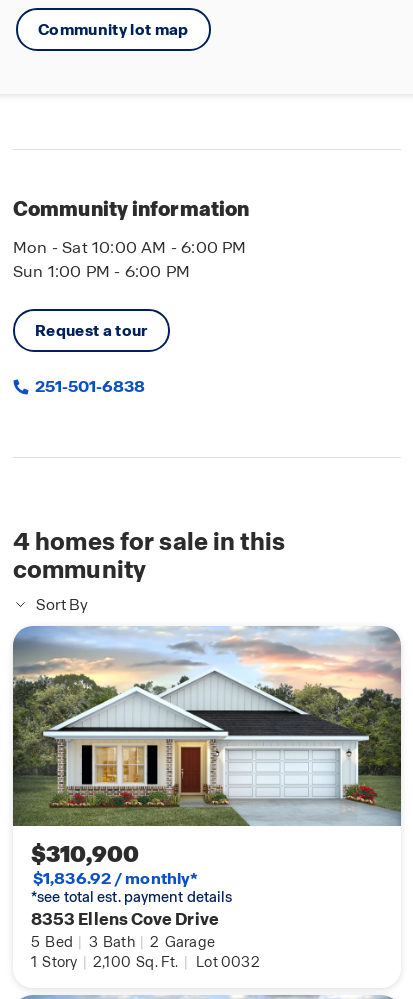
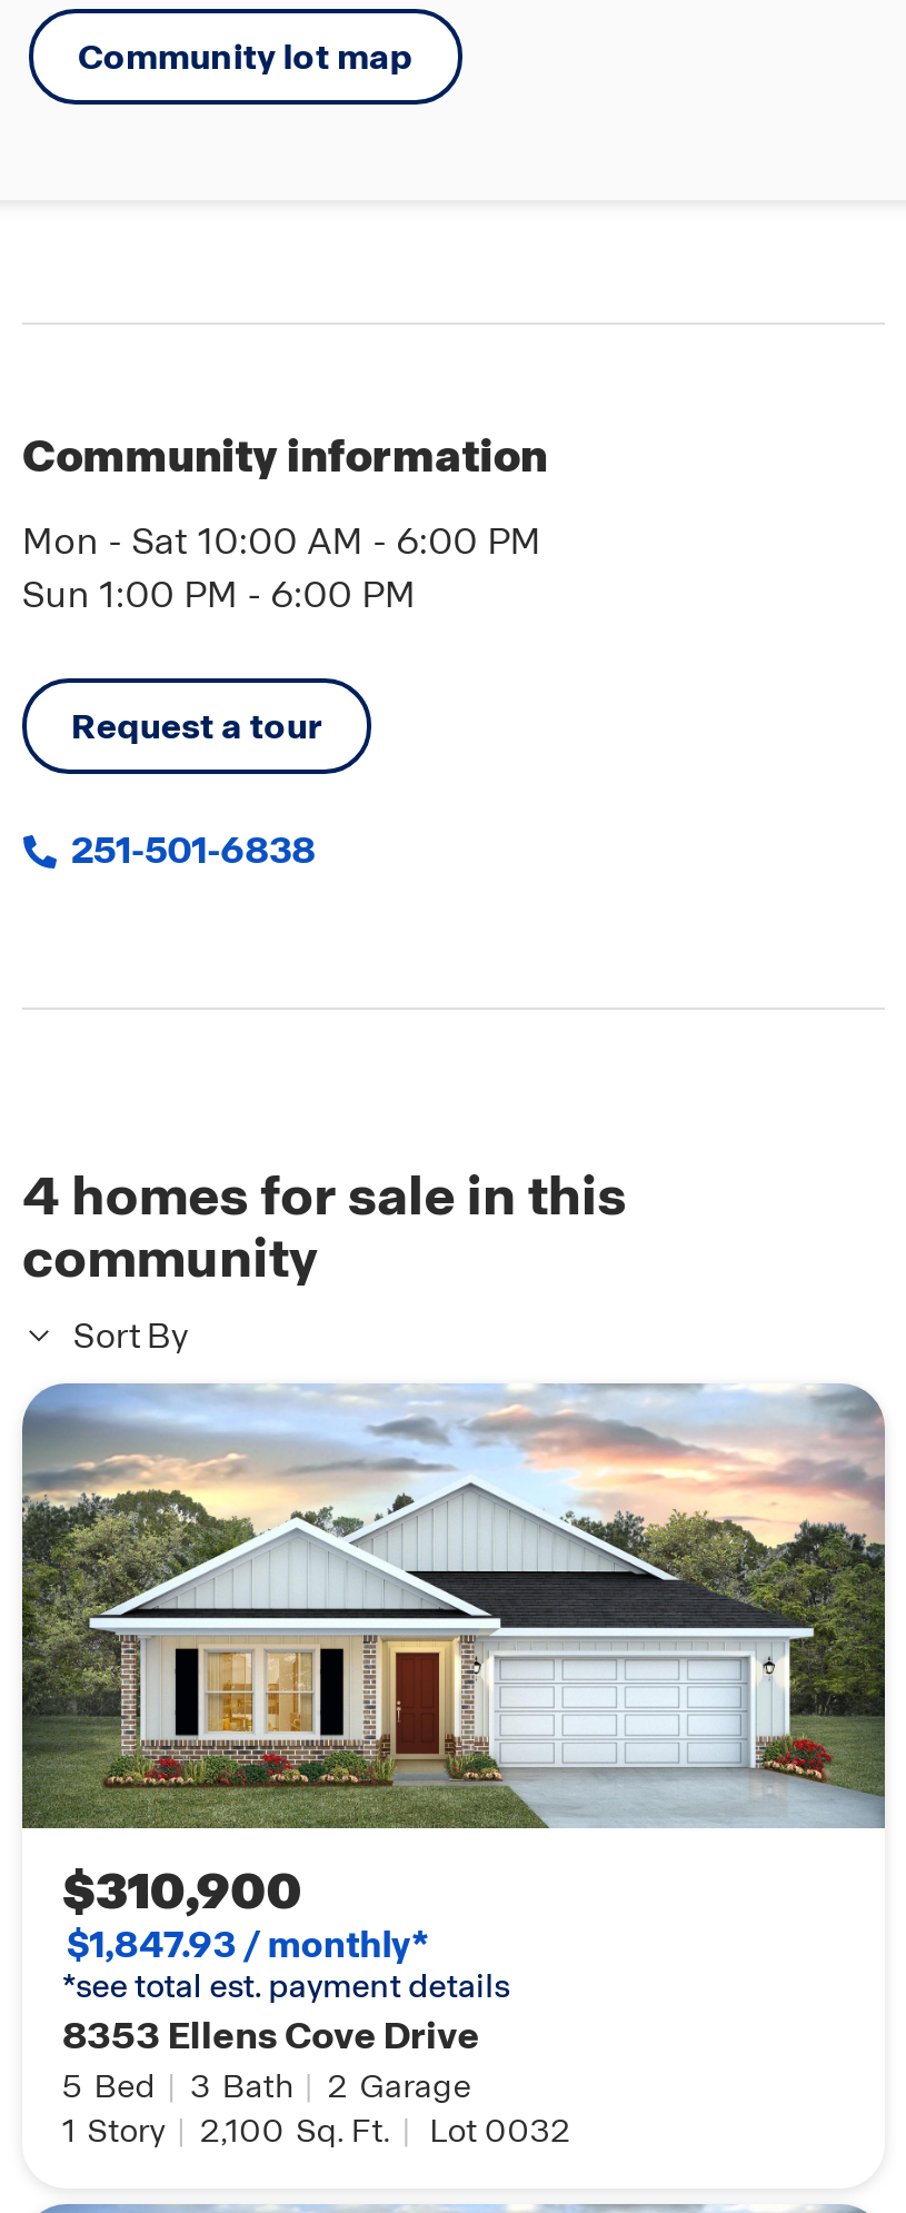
[33,868,198,889] $1,836.92 / monthly* -> [67,1922,430,1969] $1,847.93 / monthly*

